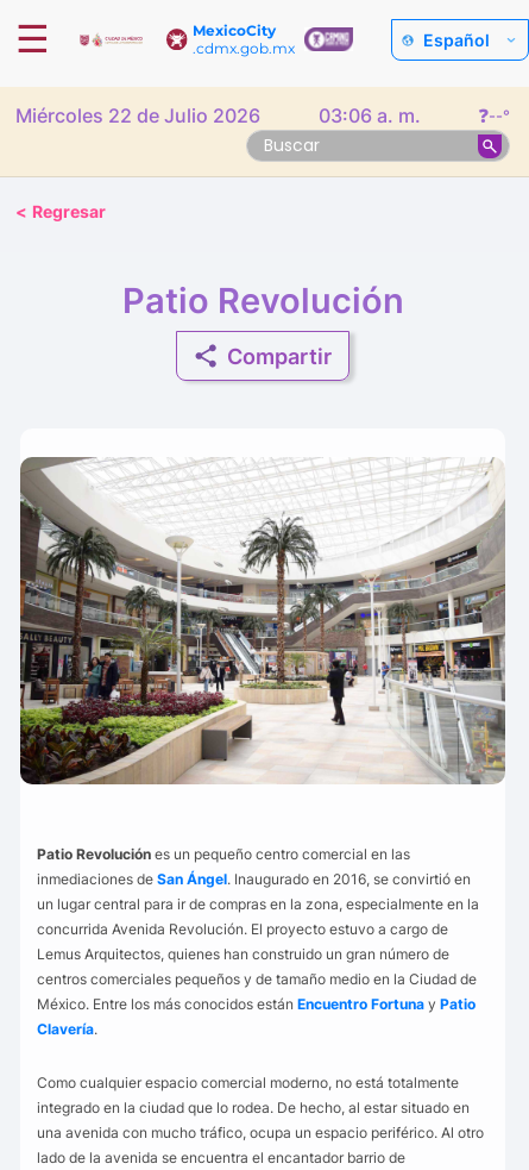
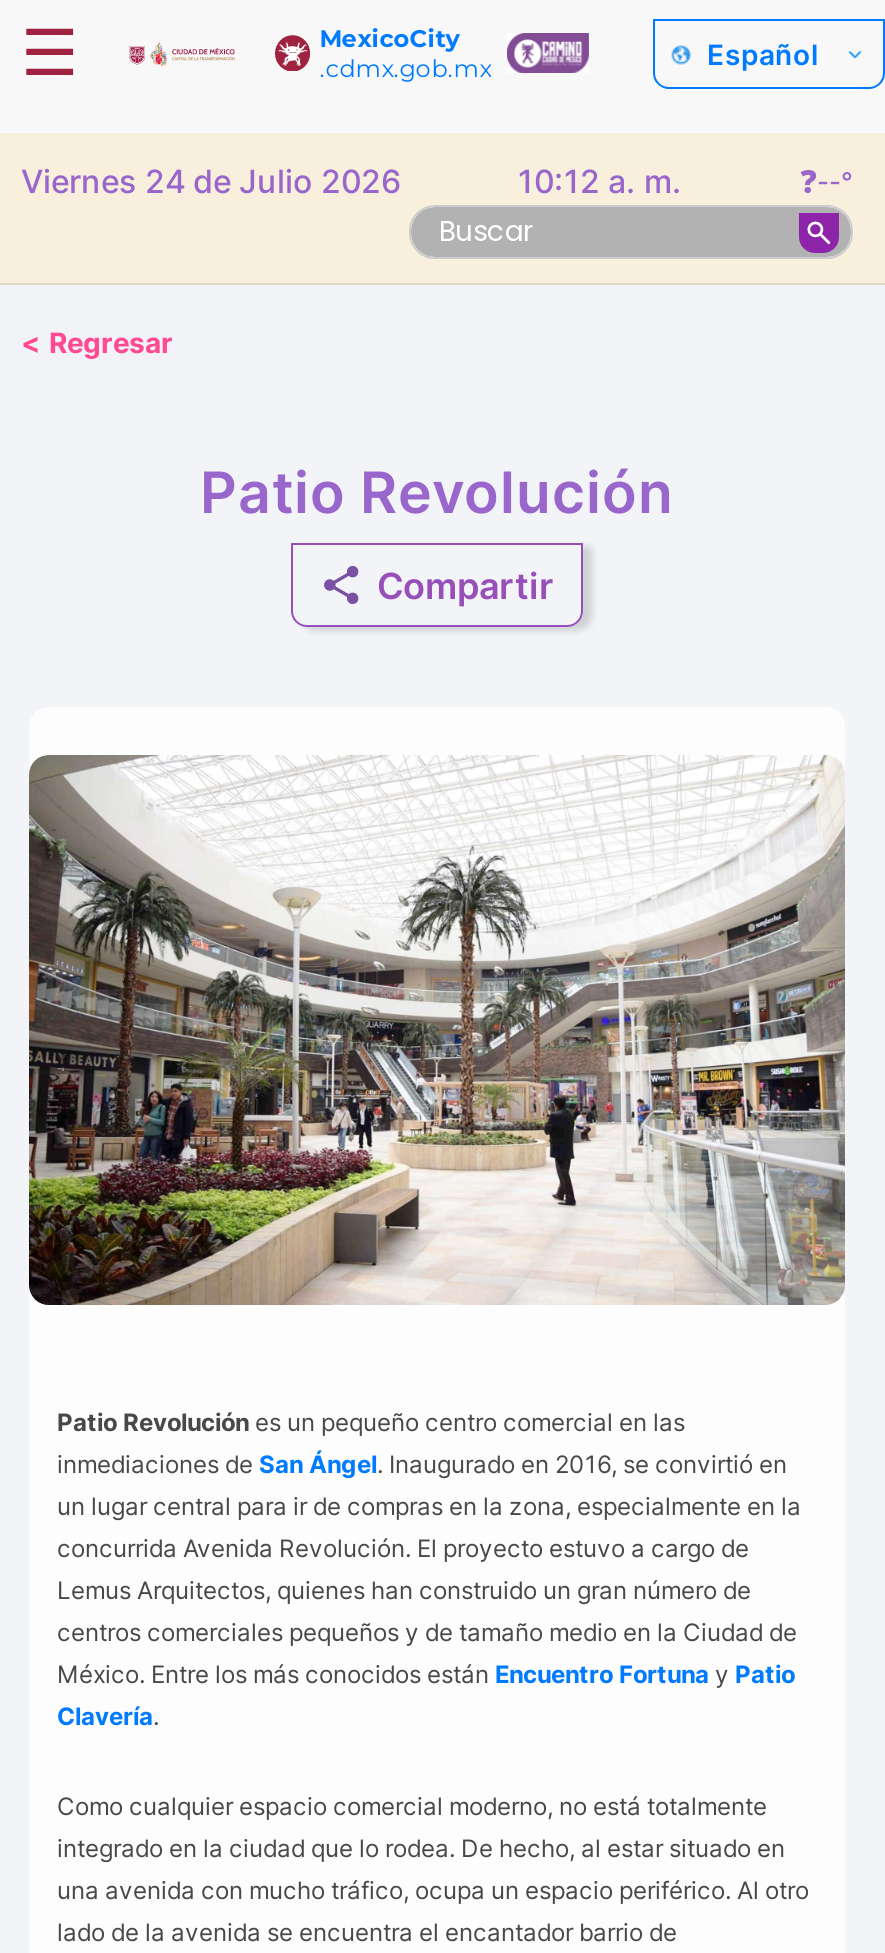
[15,104,260,127] Miércoles 22 de Julio 2026 -> [21,161,401,201] Viernes 24 de Julio 2026
[318,104,420,127] 03:06 a. m. -> [518,161,682,201] 10:12 a. m.

